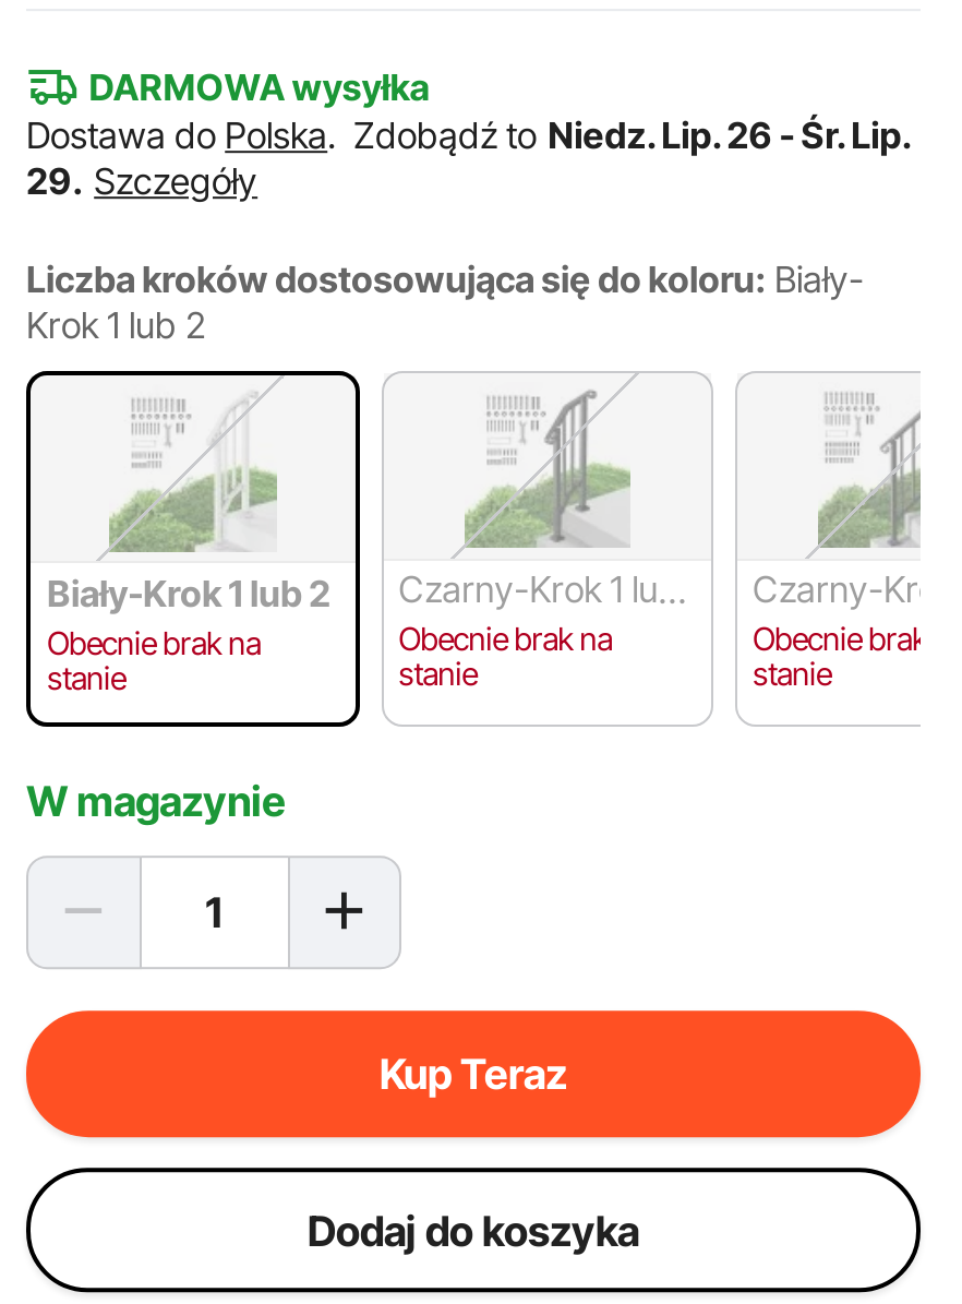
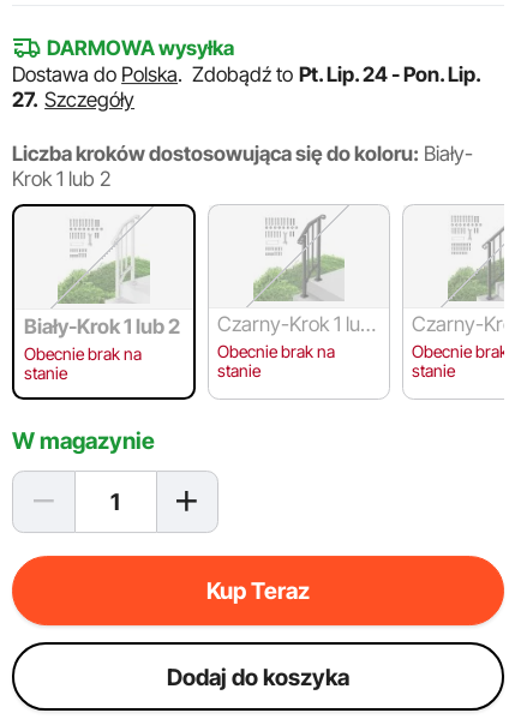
[26,114,910,158] Dostawa do Polska. Zdobądź to Niedz. Lip. 26 - Śr. Lip. -> [12,63,481,87] Dostawa do Polska. Zdobądź to Pt. Lip. 24 - Pon. Lip.
[26,160,258,204] 29. Szczegóły -> [12,88,135,112] 27. Szczegóły

